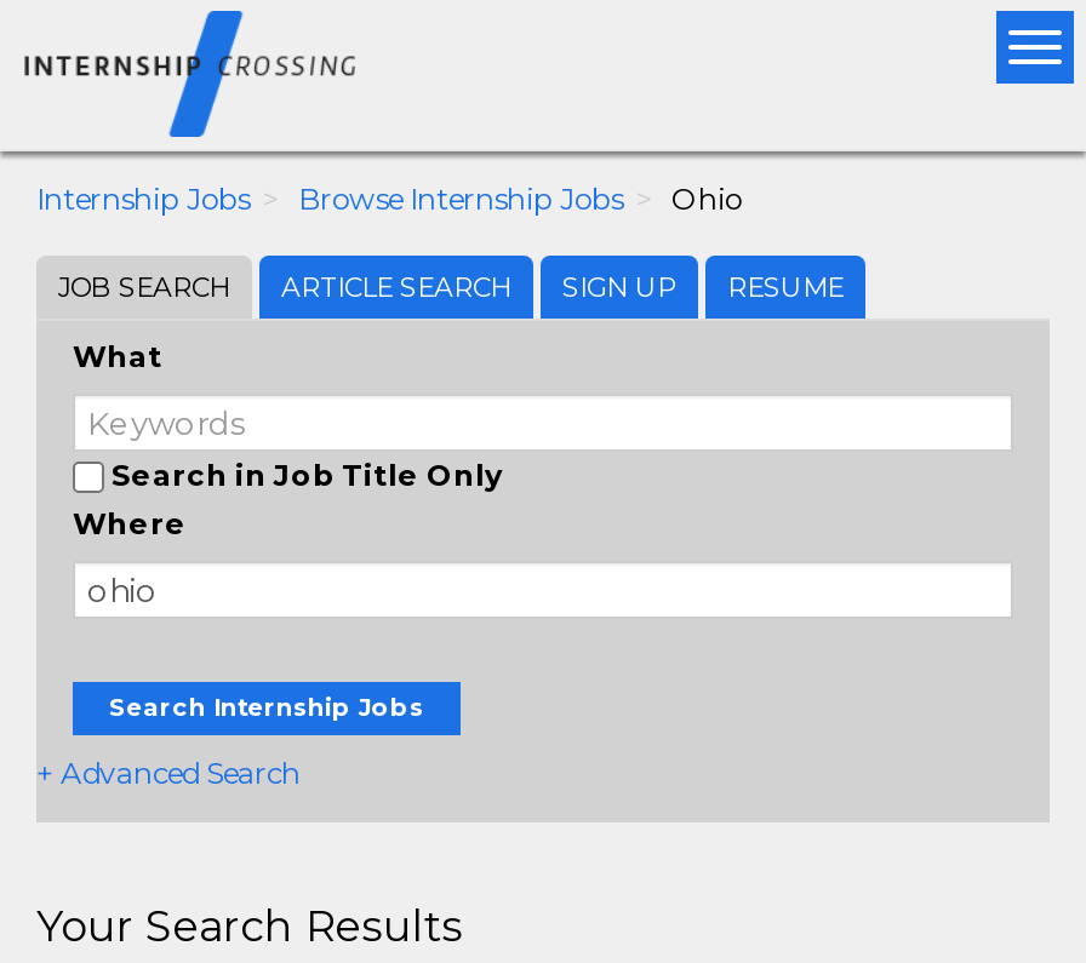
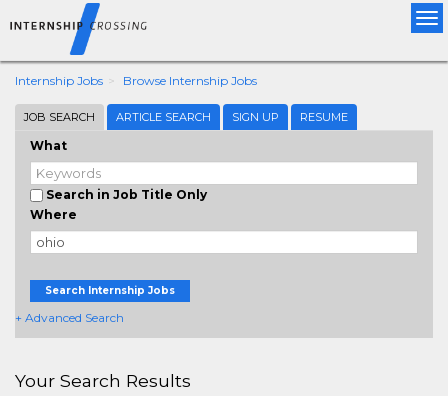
[671,180,742,217] Ohio -> none

